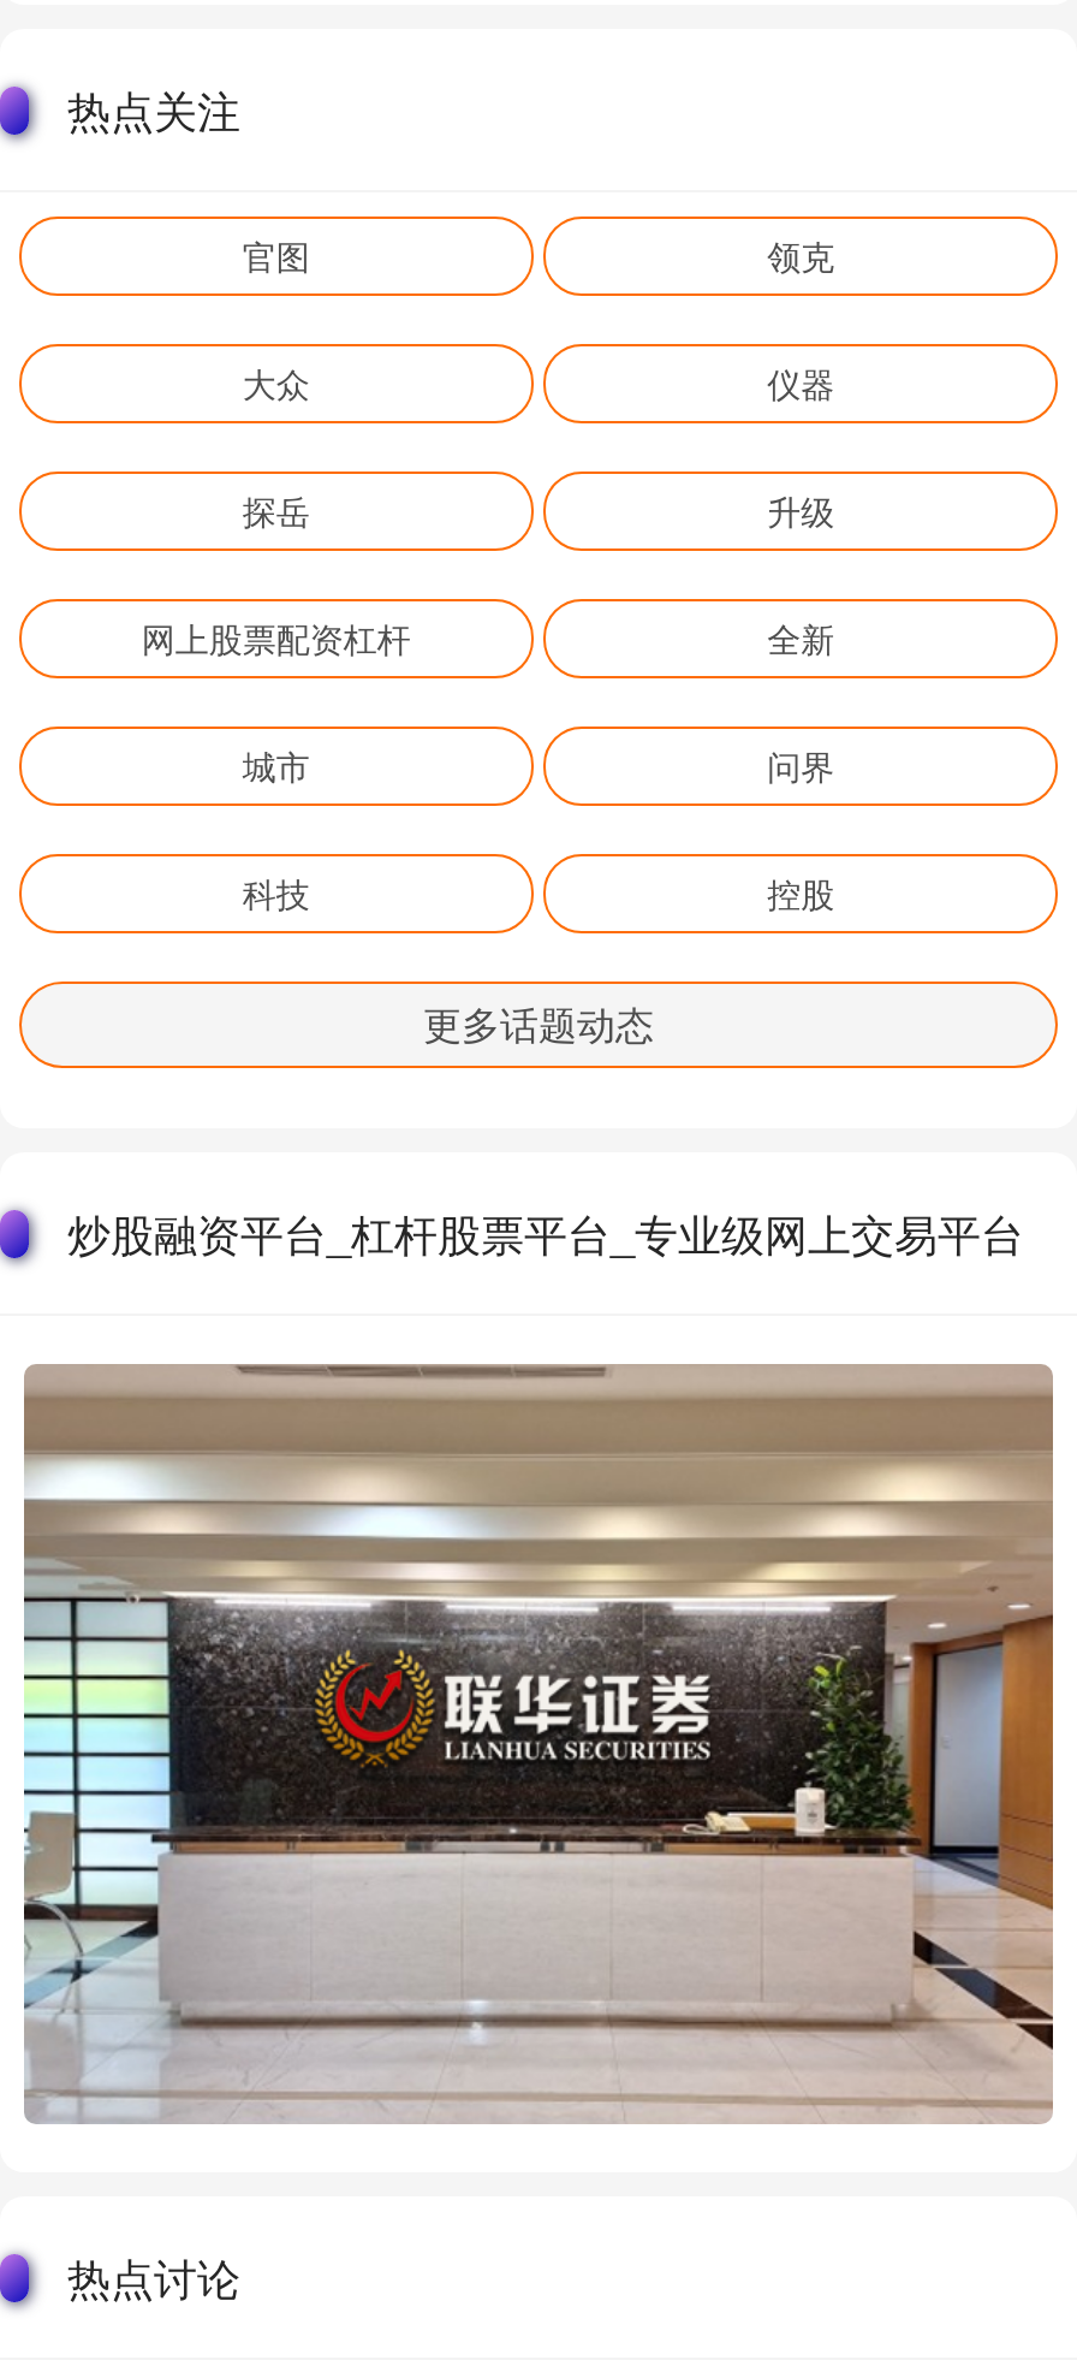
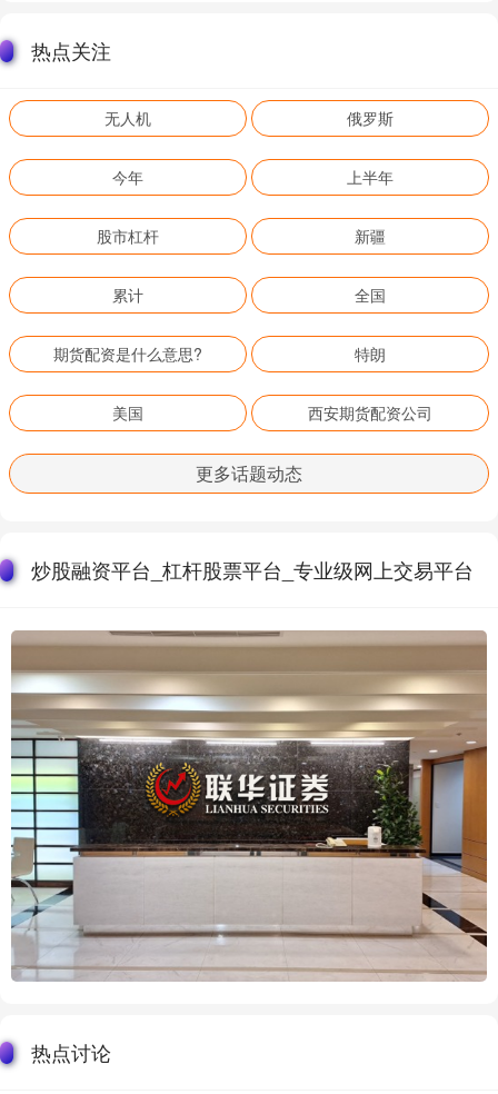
[242,231,835,280] 官图 | 领克 -> [104,107,394,129] 无人机 | 俄罗斯
[242,359,835,407] 大众 | 仪器 -> [112,166,394,188] 今年 | 上半年
[242,486,835,535] 探岳 | 升级 -> [96,225,386,247] 股市杠杆 | 新疆
[141,614,835,662] 网上股票配资杠杆 | 全新 -> [112,284,386,306] 累计 | 全国
[242,741,835,790] 城市 | 问界 -> [53,343,386,365] 期货配资是什么意思? | 特朗
[242,869,835,917] 科技 | 控股 -> [112,402,433,424] 美国 | 西安期货配资公司

